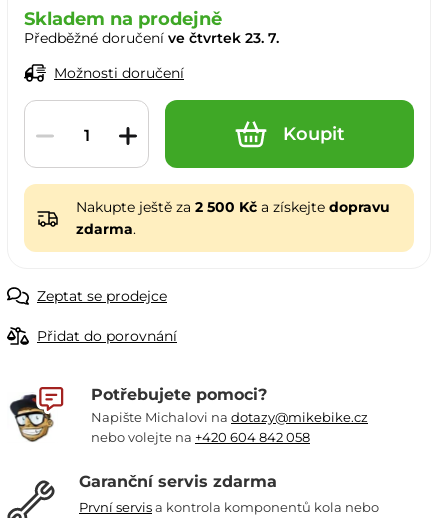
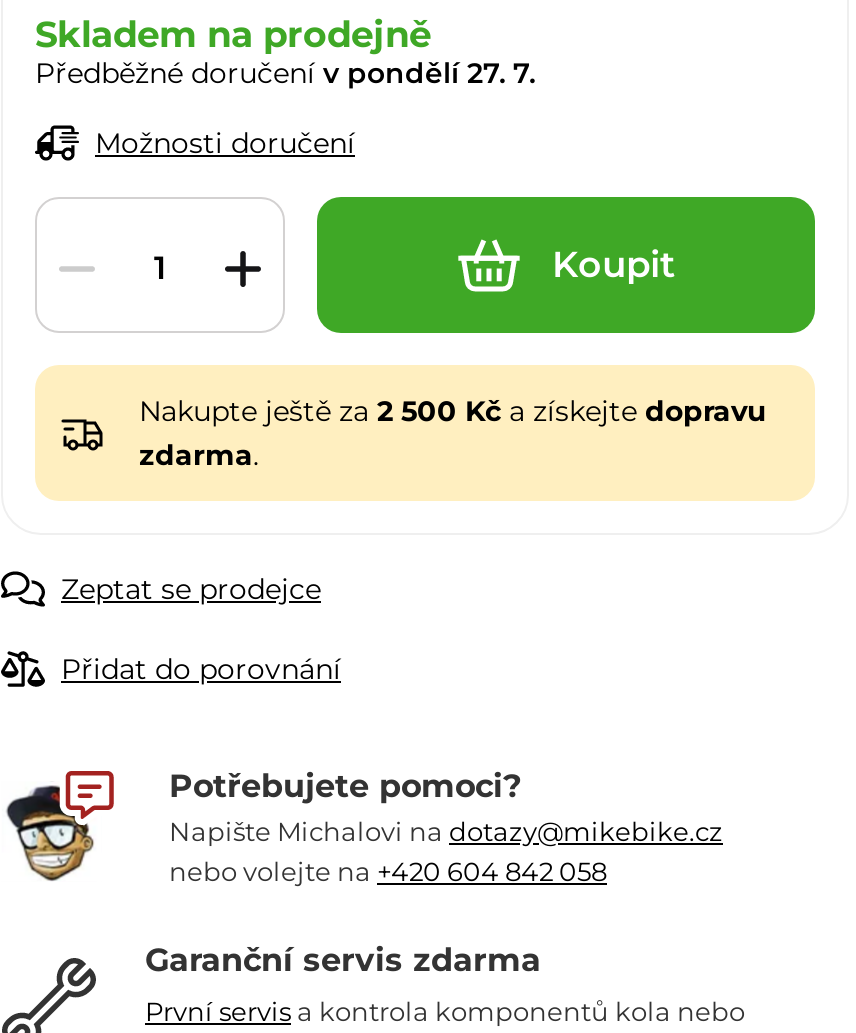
[24,29,279,47] Předběžné doručení ve čtvrtek 23. 7. -> [35,55,535,91] Předběžné doručení v pondělí 27. 7.

